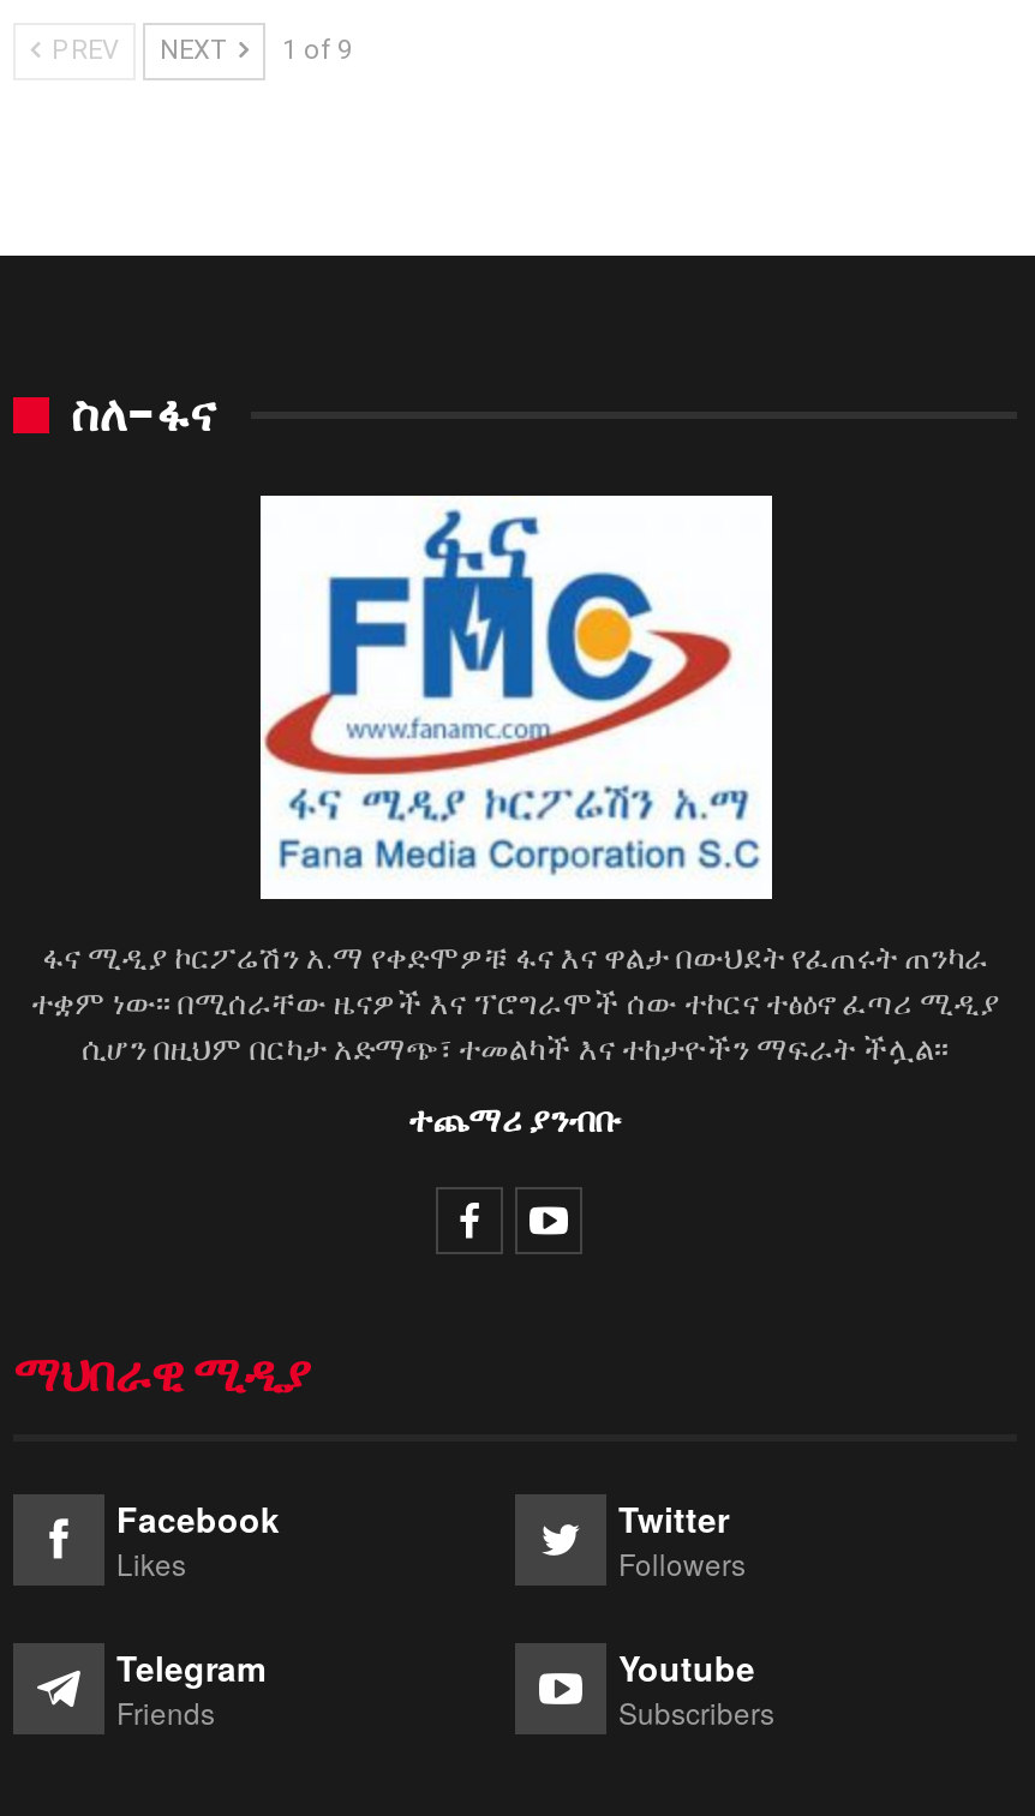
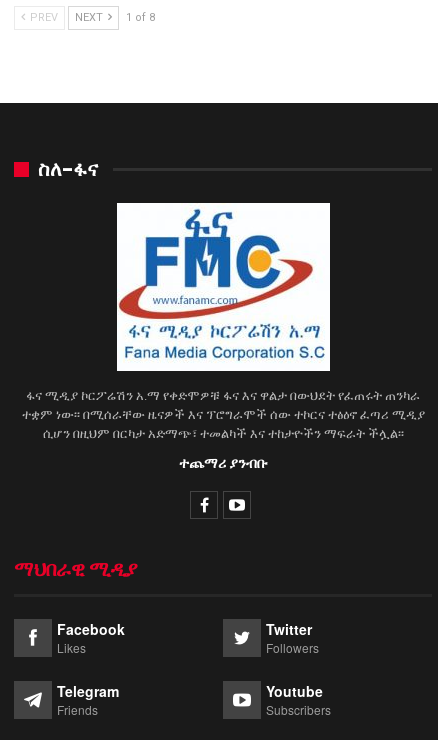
[44,34,352,65] PREV NEXT 1 of 9 -> [27,11,155,24] PREV NEXT 1 of 8

